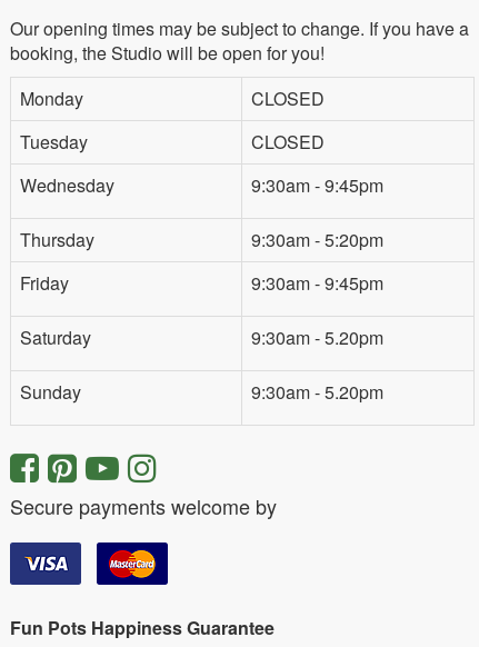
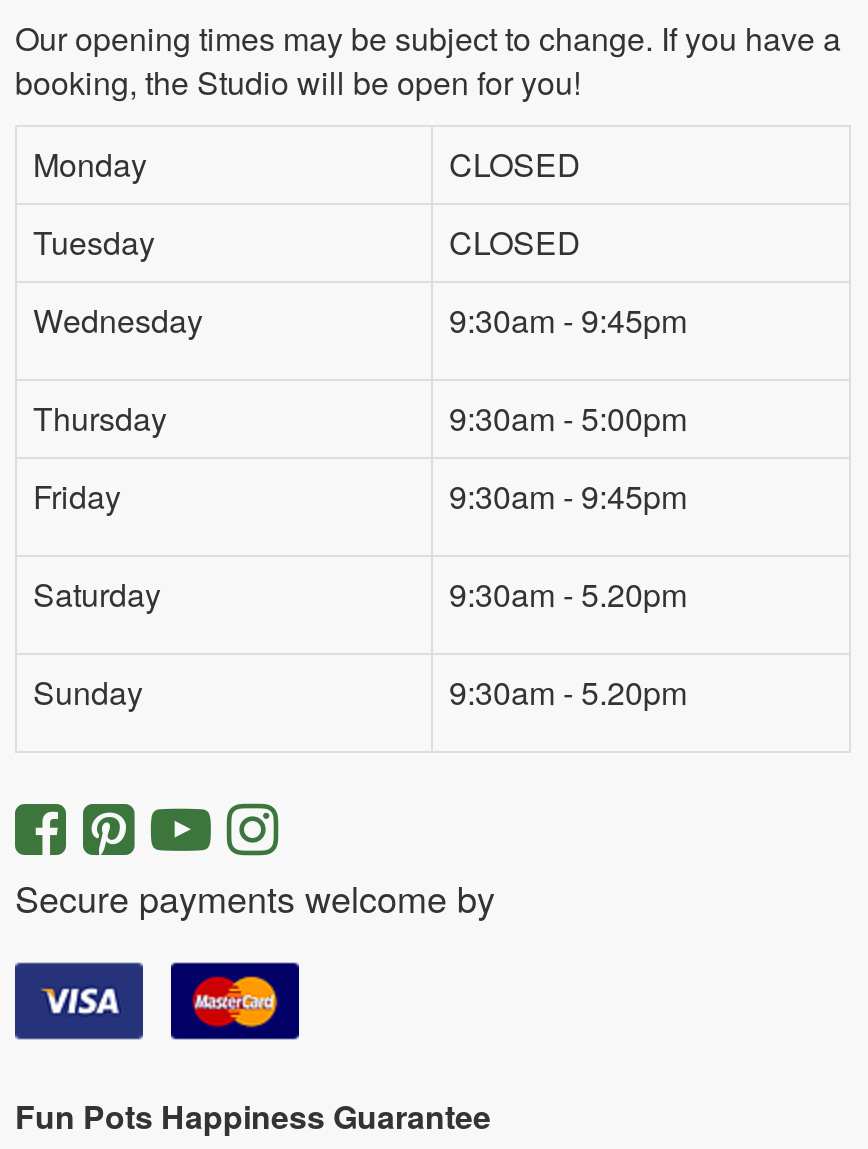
[251,227,383,252] 9:30am - 5:20pm -> [449,395,687,441] 9:30am - 5:00pm

